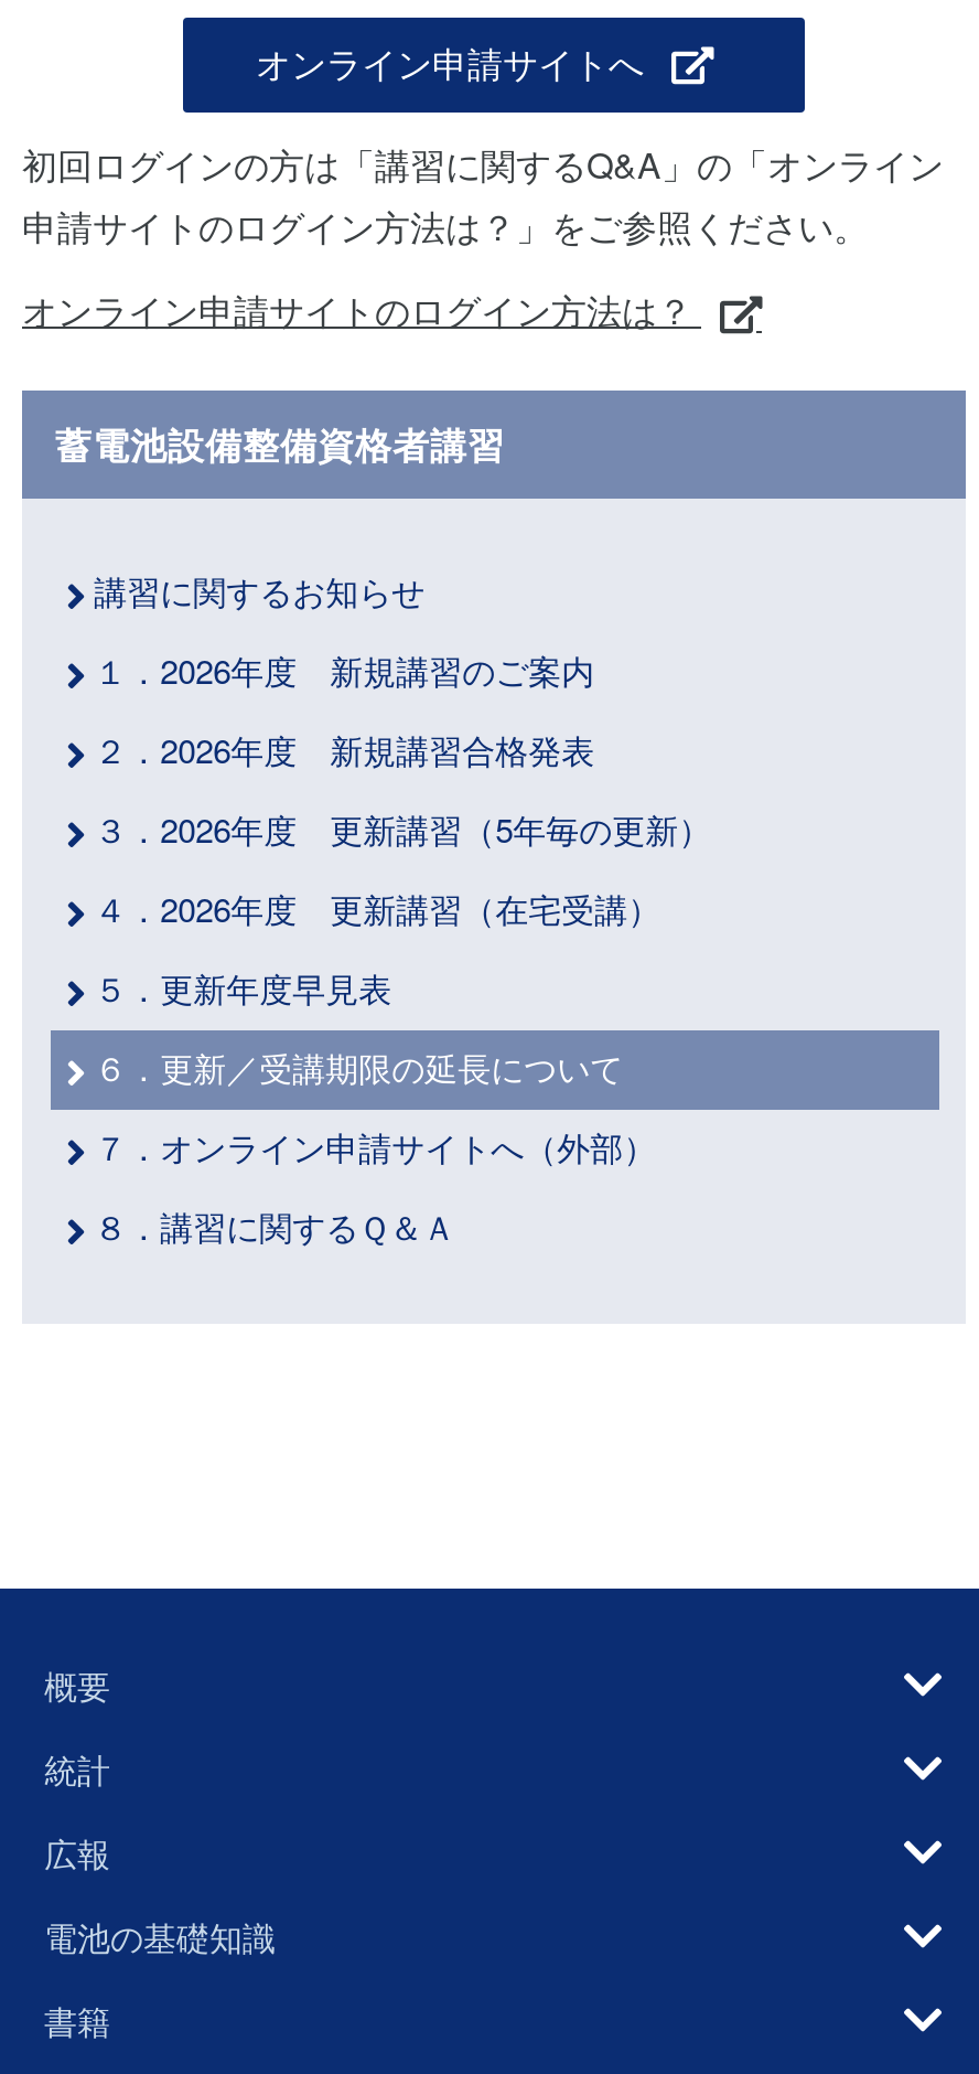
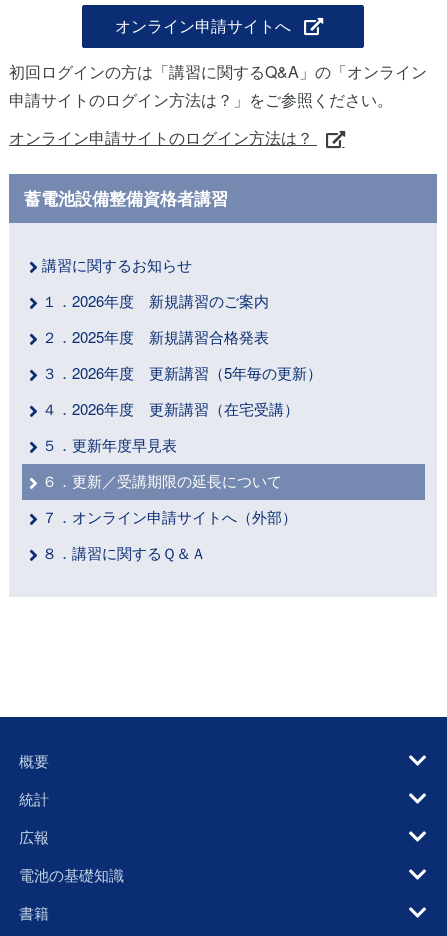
[94,726,594,772] ２．2026年度 新規講習合格発表 -> [42,326,269,347] ２．2025年度 新規講習合格発表

